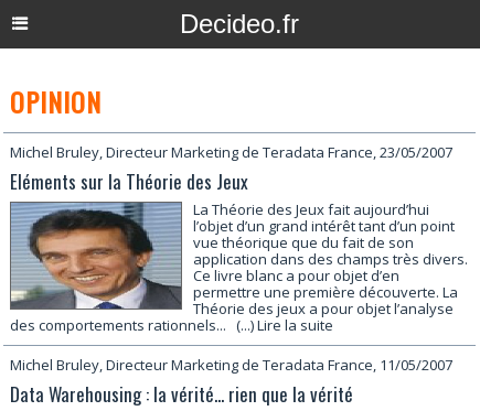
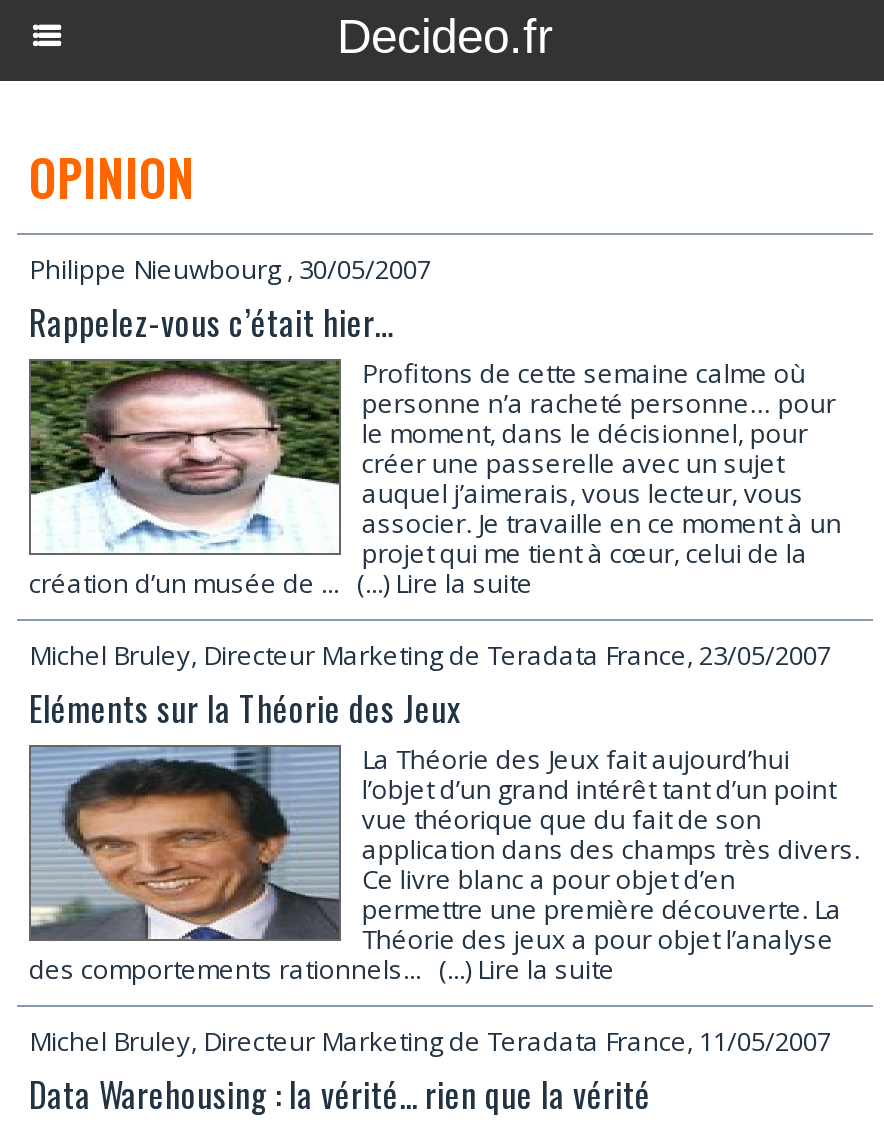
none -> [29,251,842,601] [image] | Philippe Nieuwbourg, 30/05/2007 | Rappelez-vous c’était hier… | Profitons de cette semaine calme où | personne n’a racheté personne… pour | le moment, dans le décisionnel, pour | créer une passerelle avec un sujet | auquel j’aimerais, vous lecteur, vous | associer. Je travaille en ce moment à un | projet qui me tient à cœur, celui de la | création d’un musée de ... (...) Lire la suite

